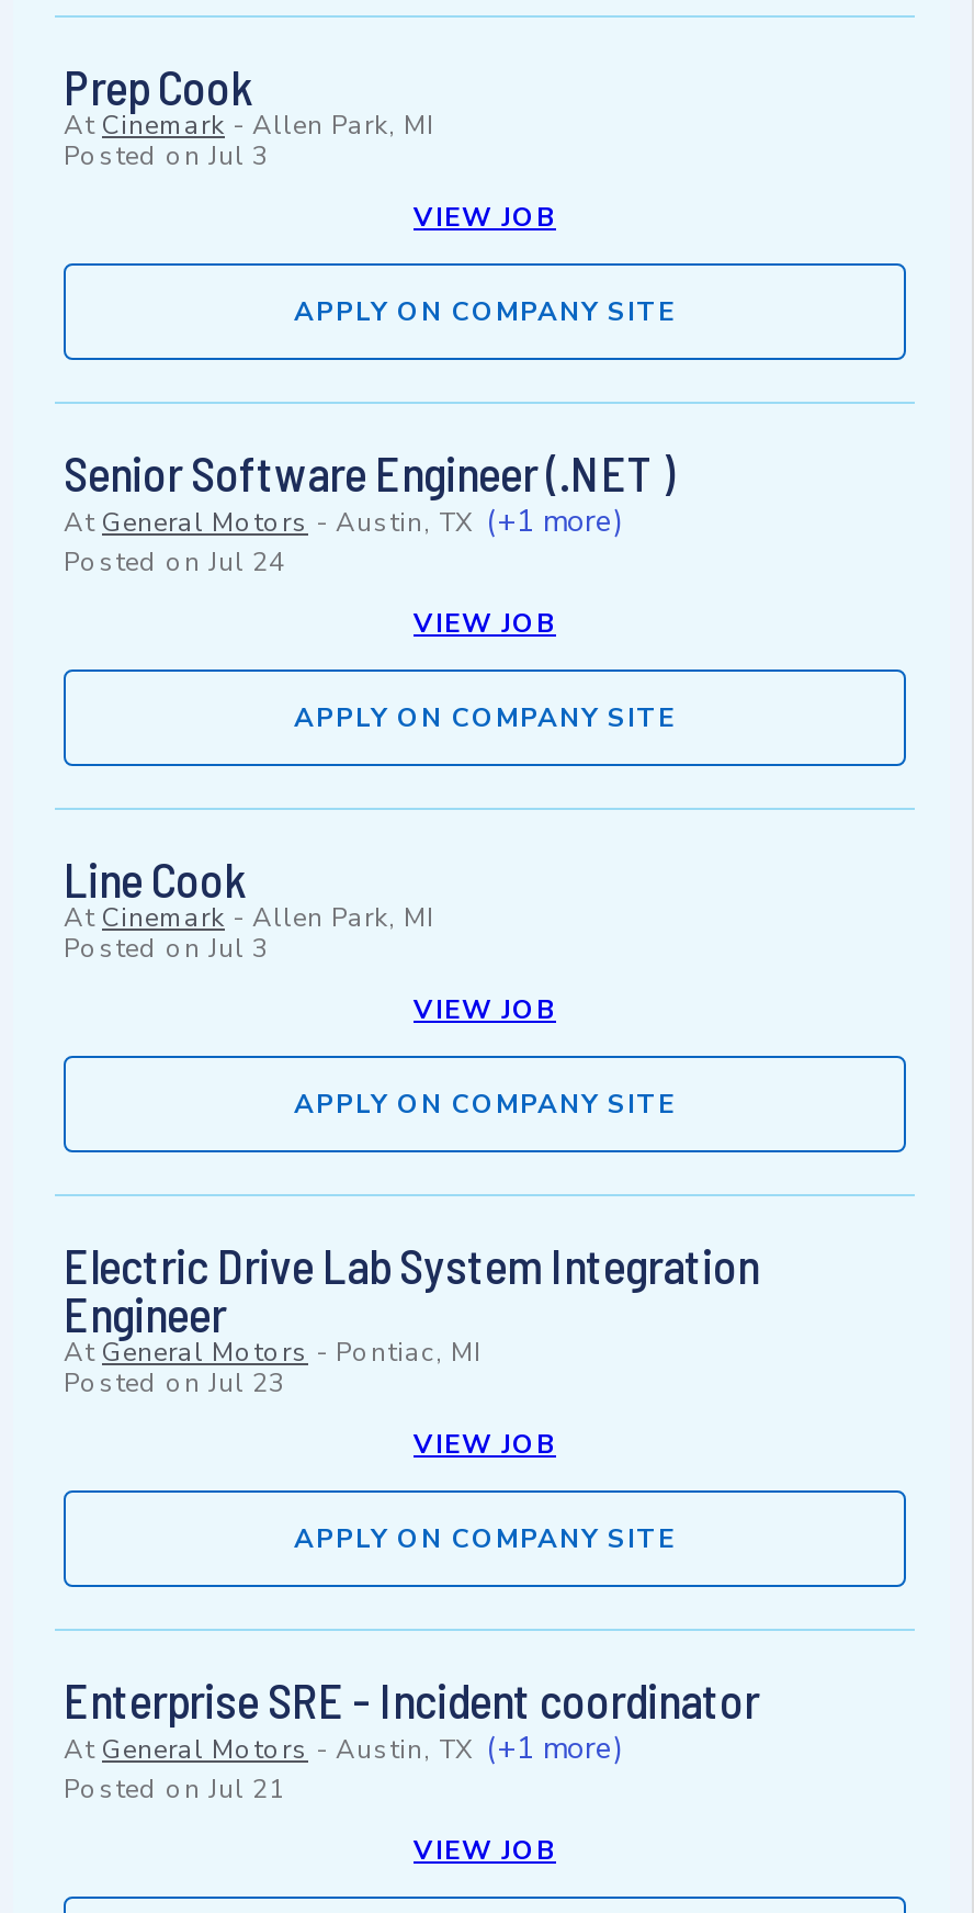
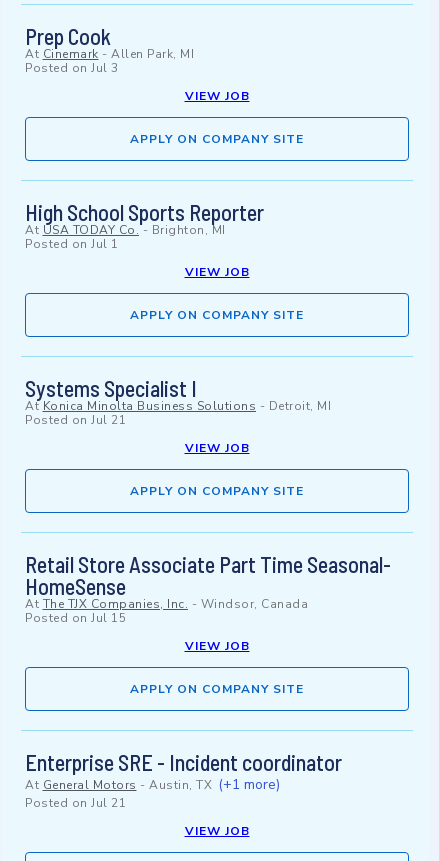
[64,444,676,580] Senior Software Engineer (.NET ) | At General Motors - Austin, TX (+1 more) | Posted on Jul 24 -> [25,199,264,252] High School Sports Reporter | At USA TODAY Co. - Brighton, MI | Posted on Jul 1
[64,850,434,967] Line Cook | At Cinemark - Allen Park, MI | Posted onJul 3 -> [25,375,331,428] Systems Specialist I | At Konica Minolta Business Solutions - Detroit, MI | Posted onJul 21
[64,1237,759,1401] Electric Drive Lab System Integration | Engineer | At General Motors - Pontiac, MI | Posted onJul 23 -> [25,551,391,626] Retail Store Associate Part Time Seasonal- | HomeSense | At The TJX Companies, Inc. - Windsor, Canada | Posted onJul 15

